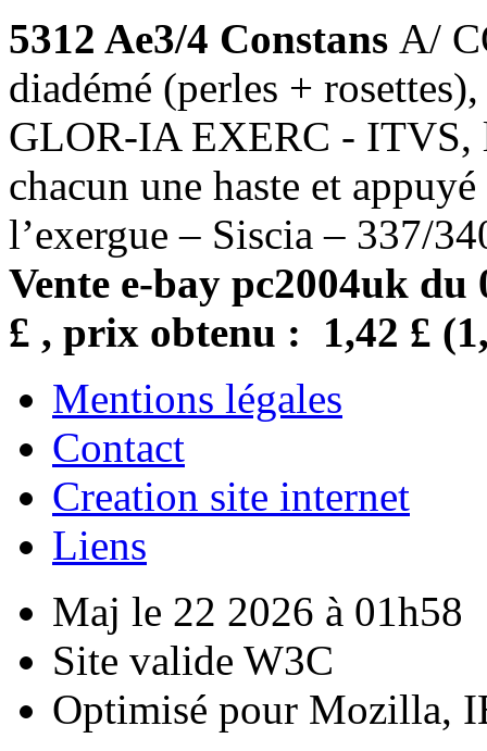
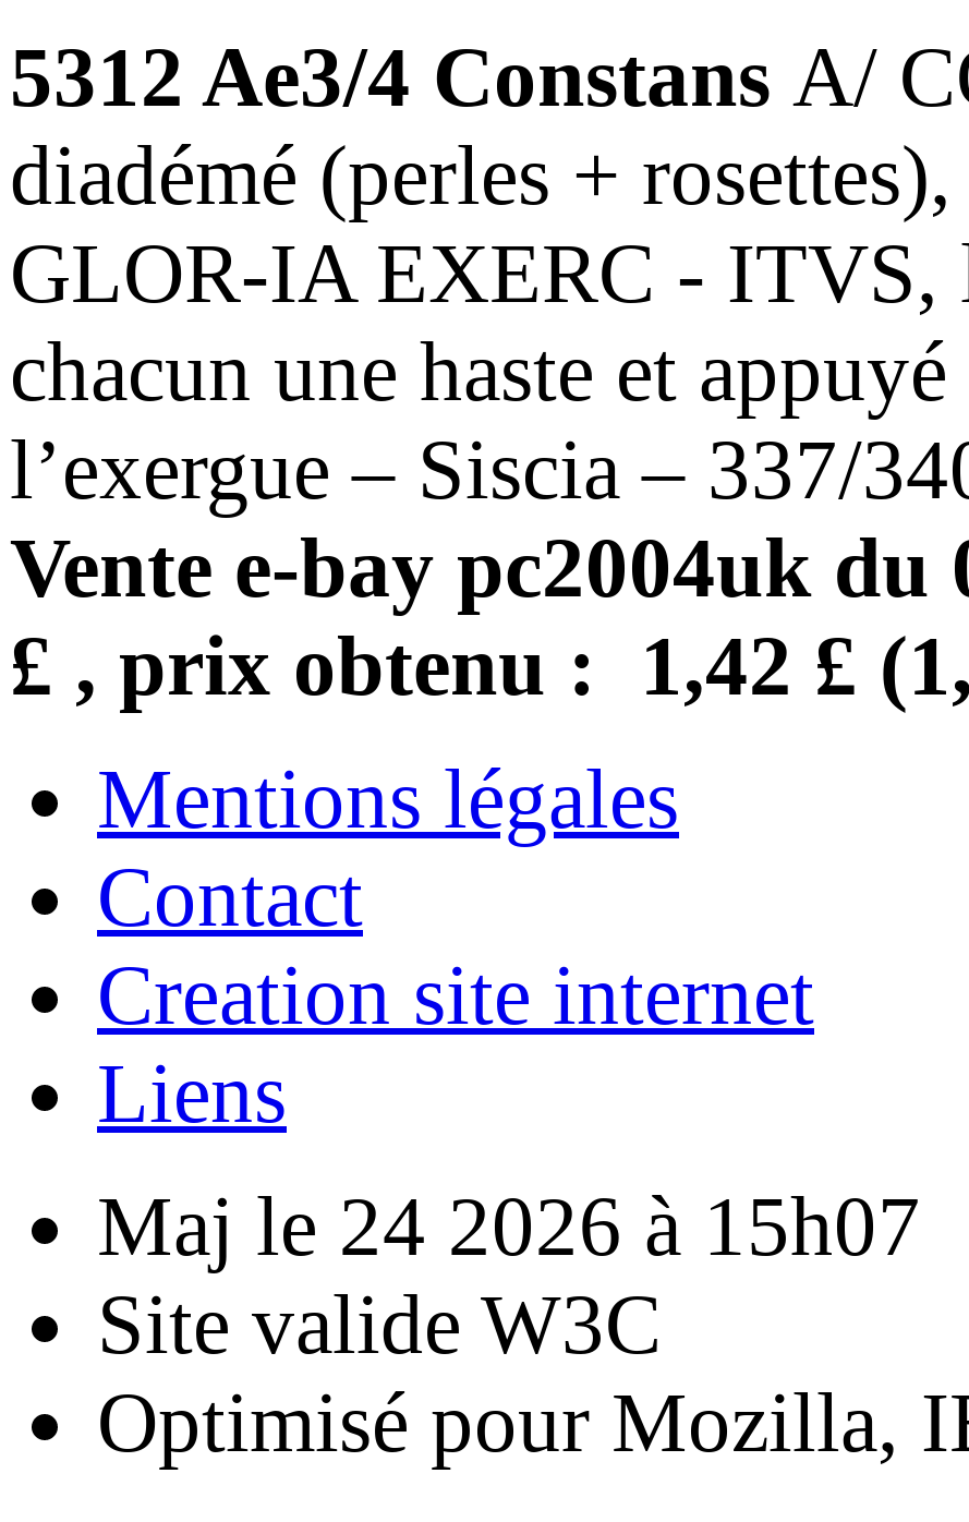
[52,588,463,634] Maj le 22 2026 à 01h58 -> [97,1178,921,1272] Maj le 24 2026 à 15h07

